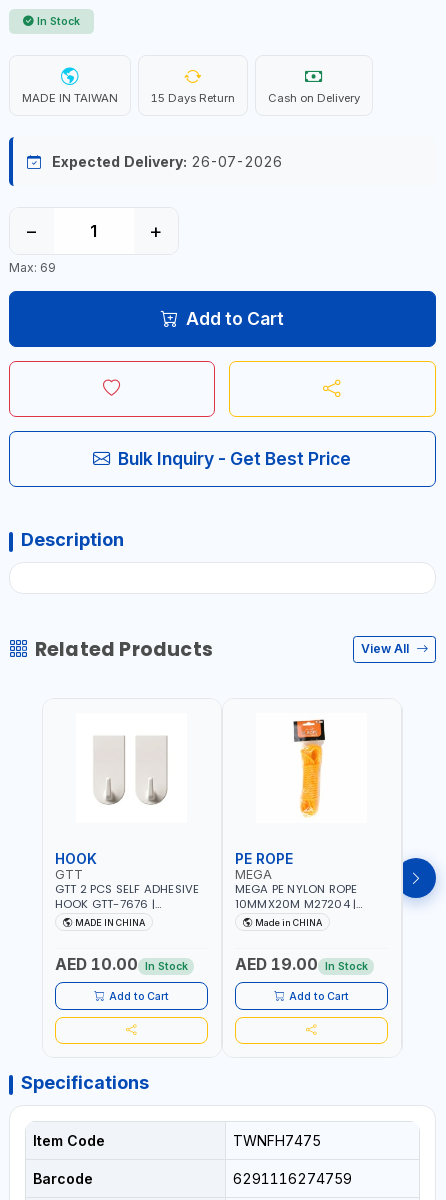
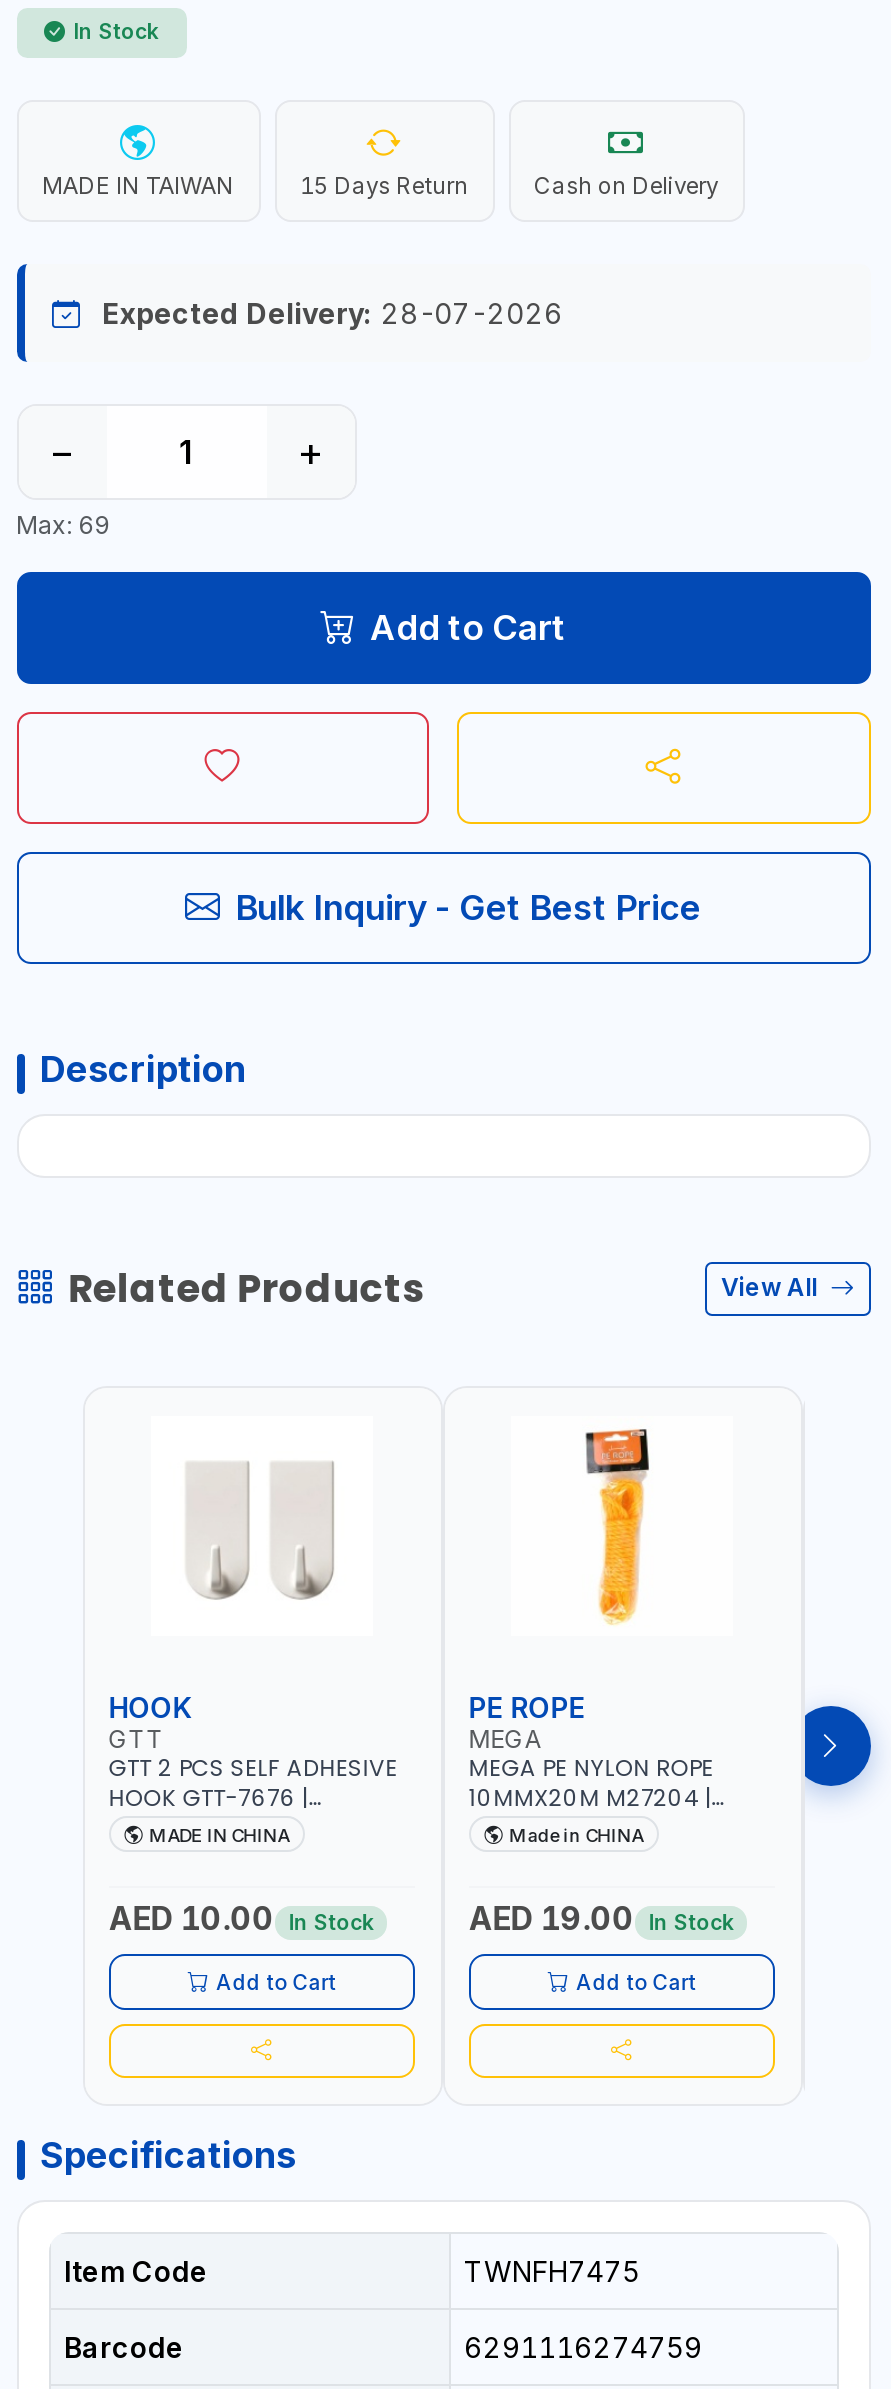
[51,153,281,170] Expected Delivery: 26-07-2026 -> [102,296,562,330] Expected Delivery: 28-07-2026

